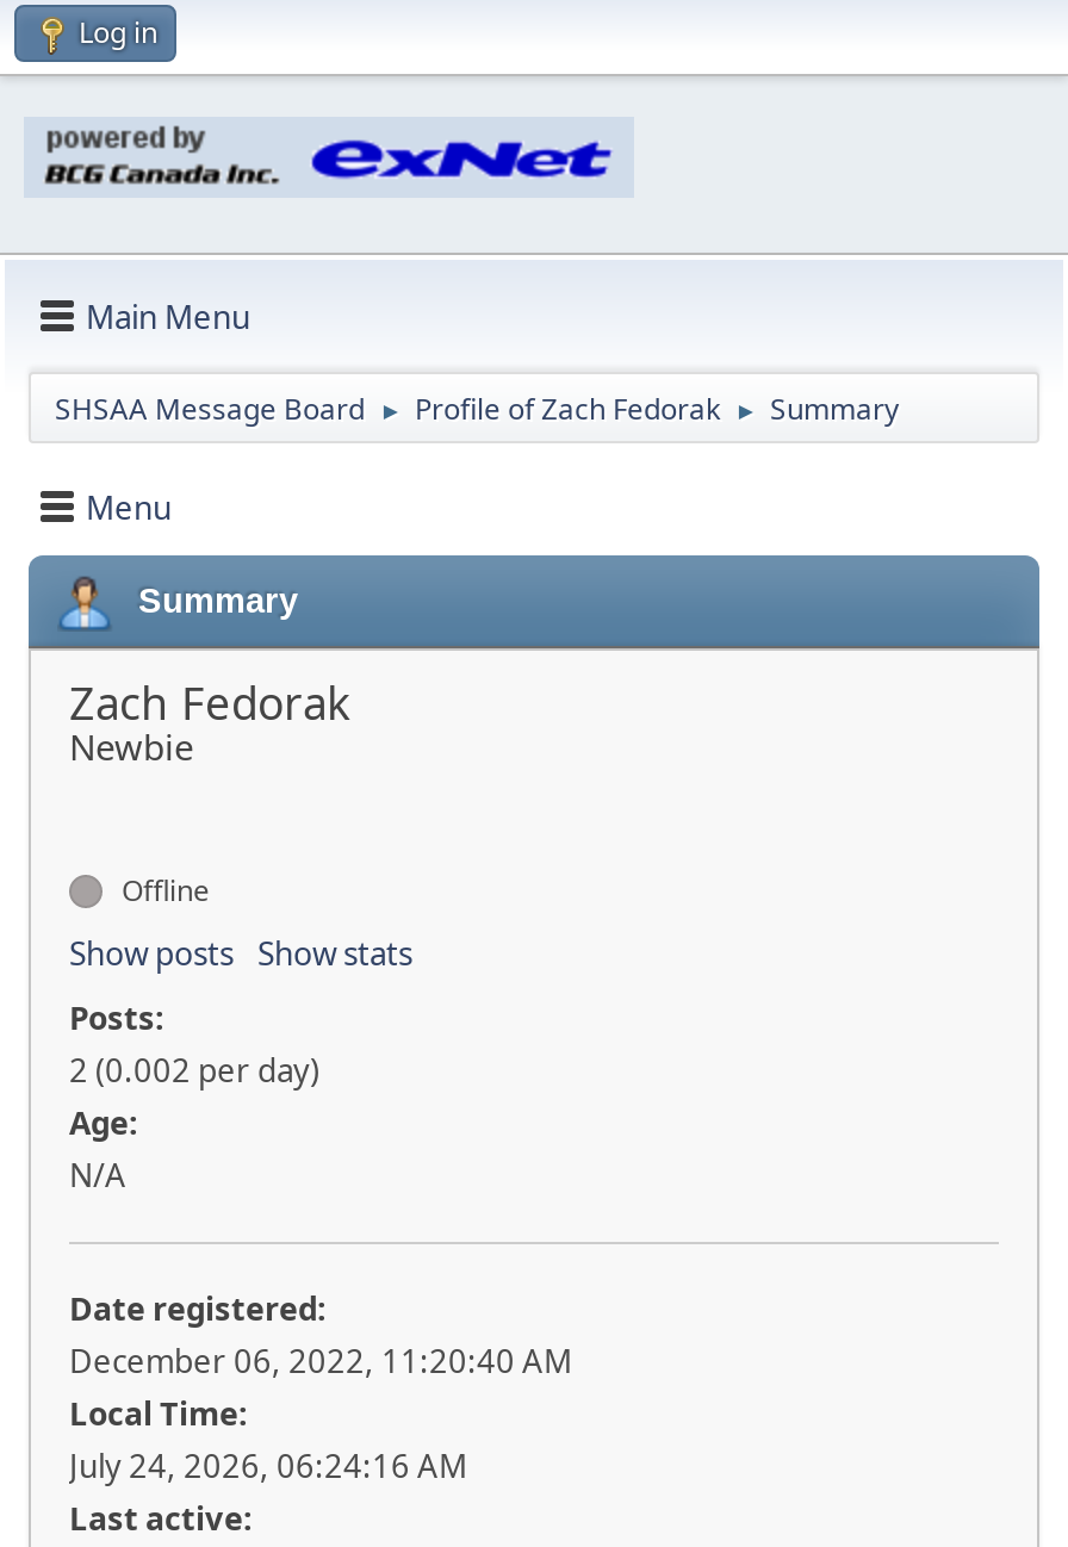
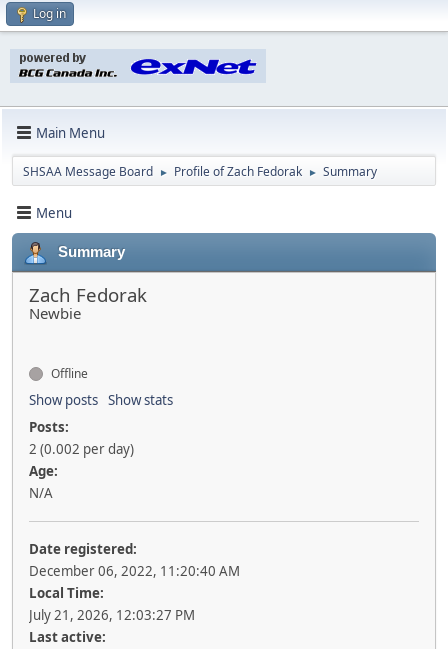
[69,1445,467,1487] July 24, 2026, 06:24:16 AM -> [29,606,195,624] July 21, 2026, 12:03:27 PM

